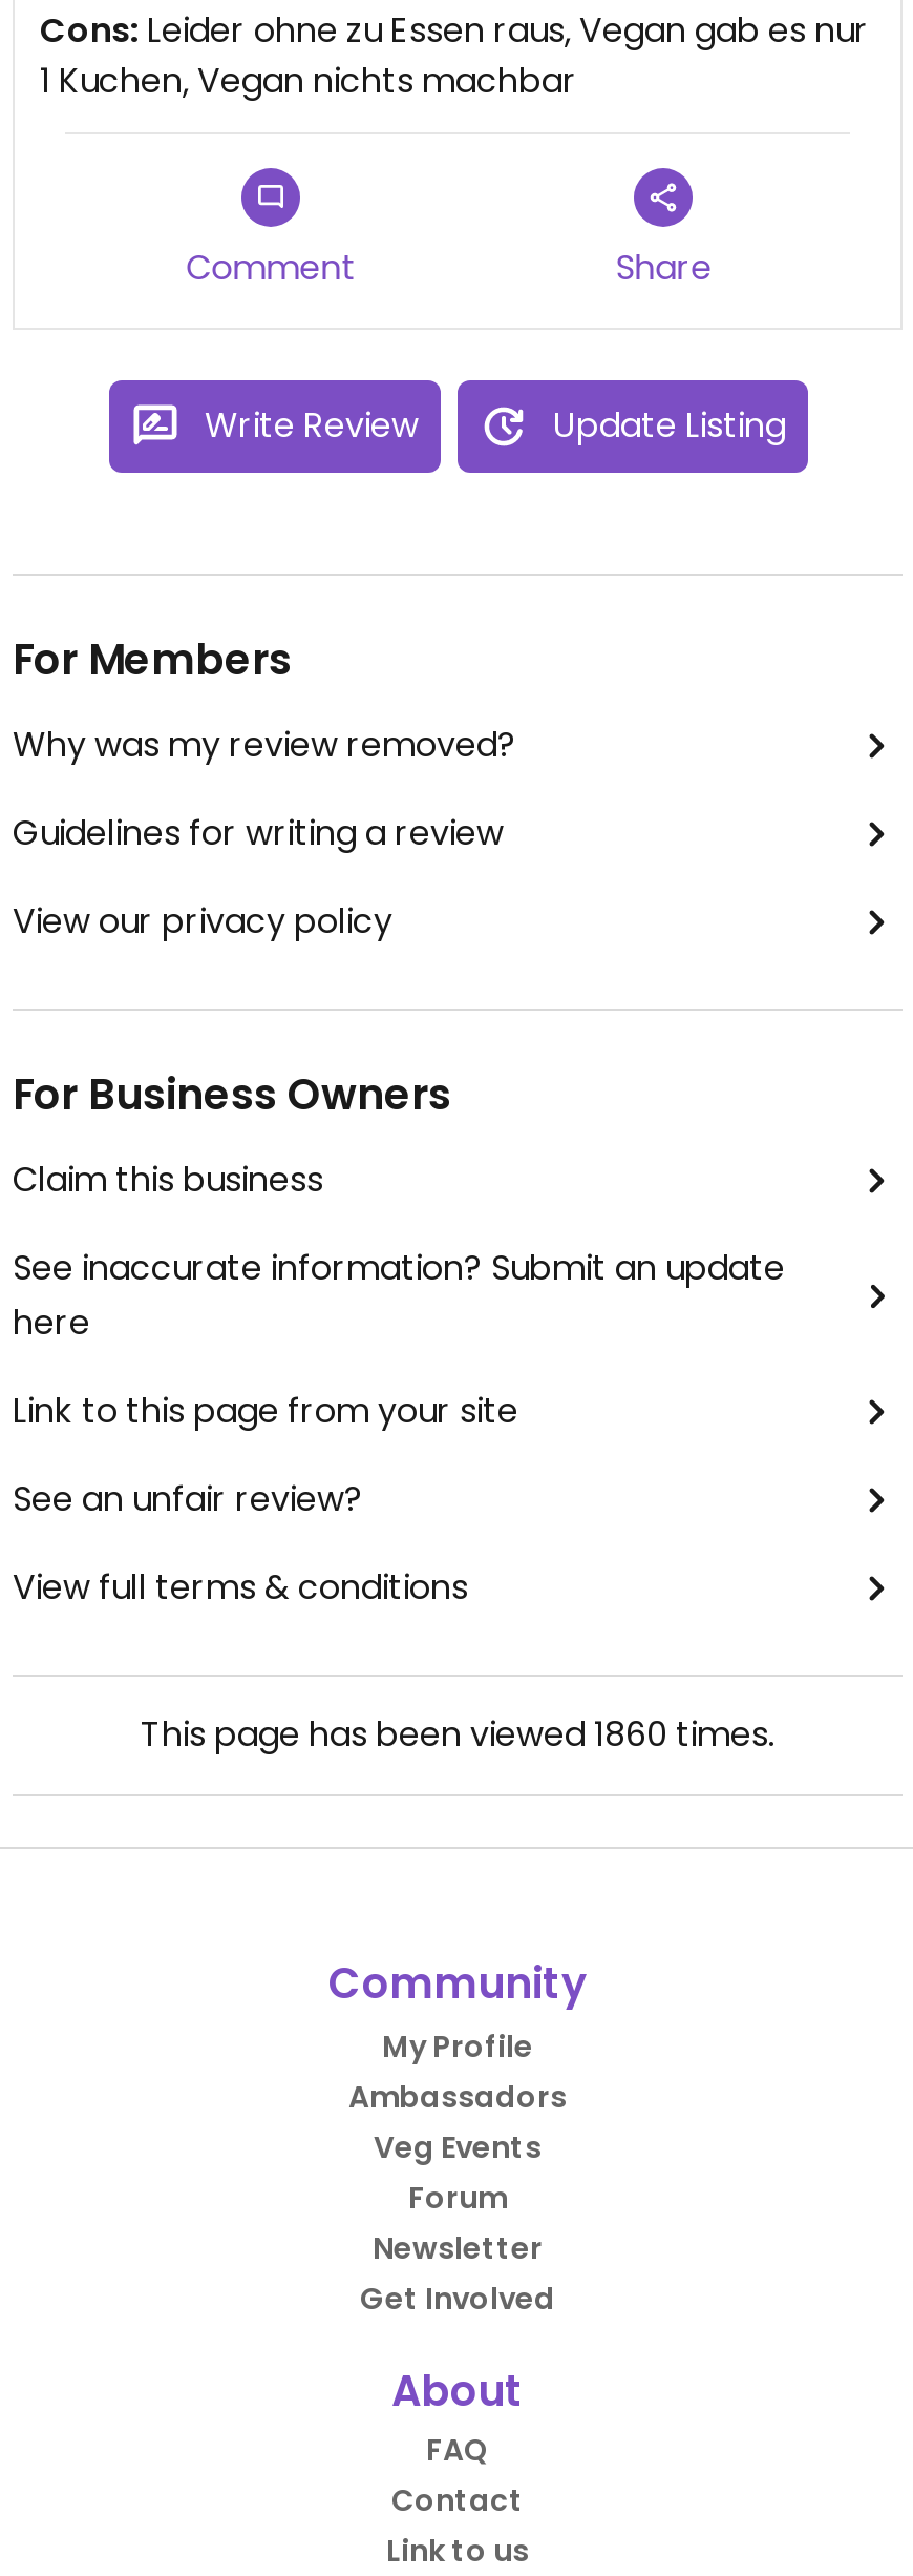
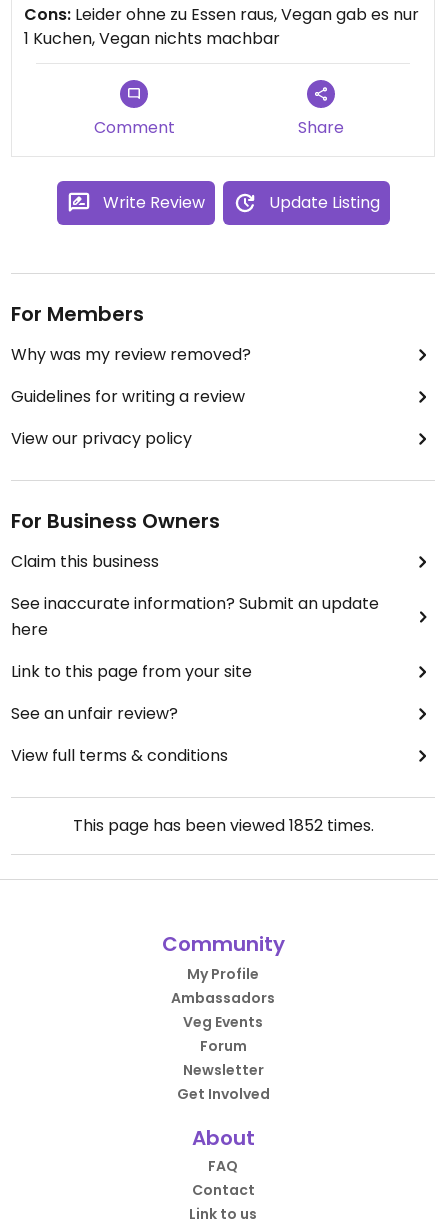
[141,1710,774,1758] This page has been viewed 1860 times. -> [72,814,373,837] This page has been viewed 1852 times.

